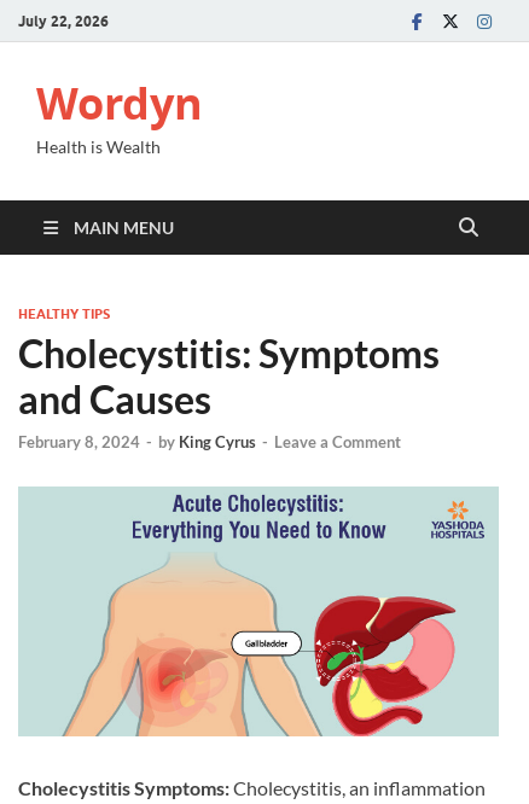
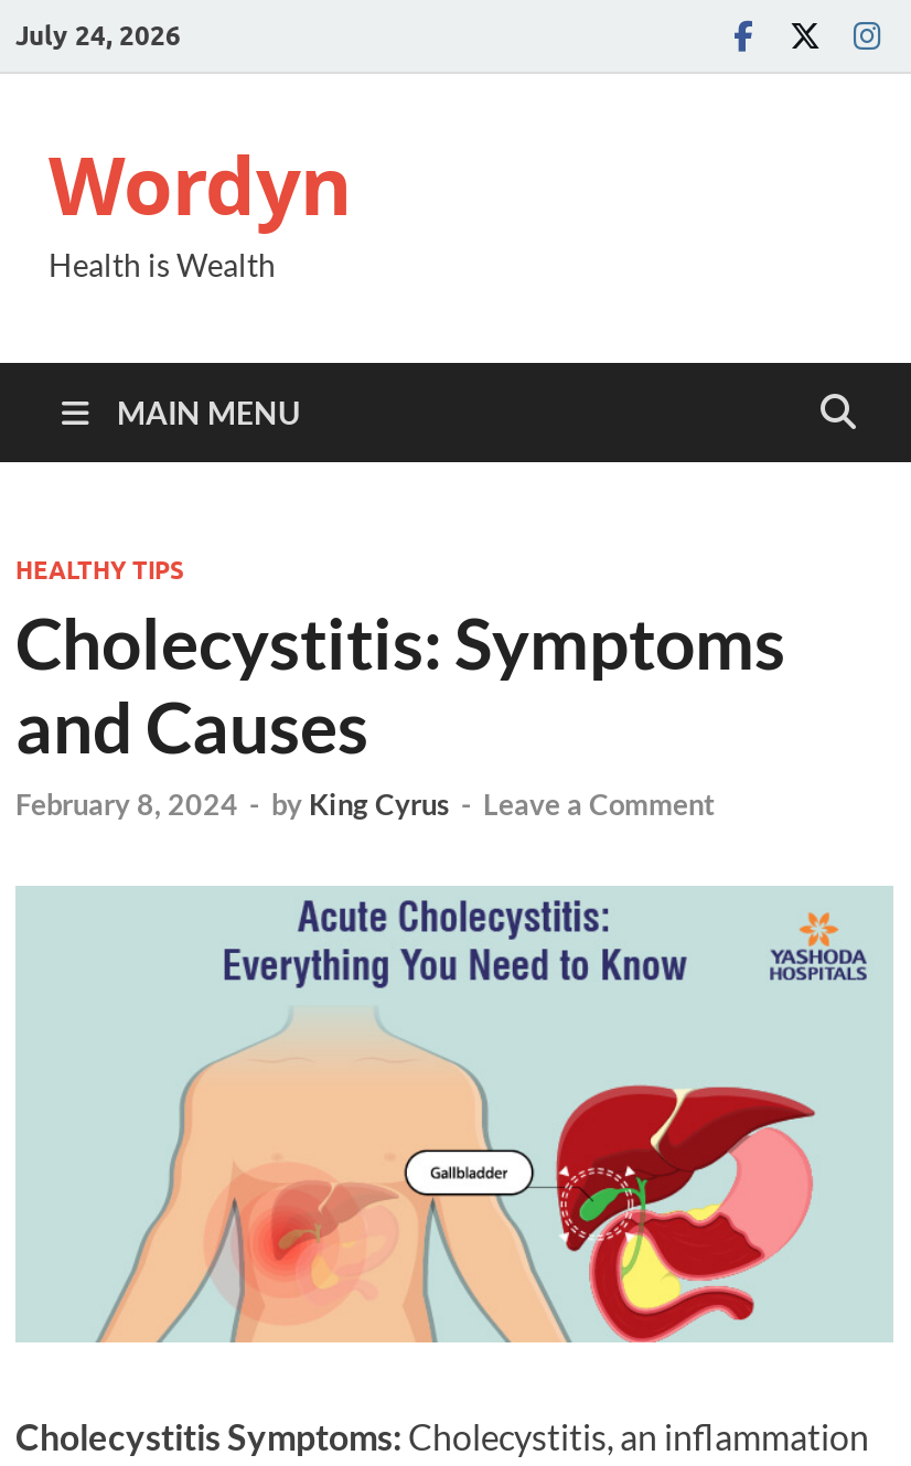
[18,11,109,30] July 22, 2026 -> [15,18,181,51] July 24, 2026

